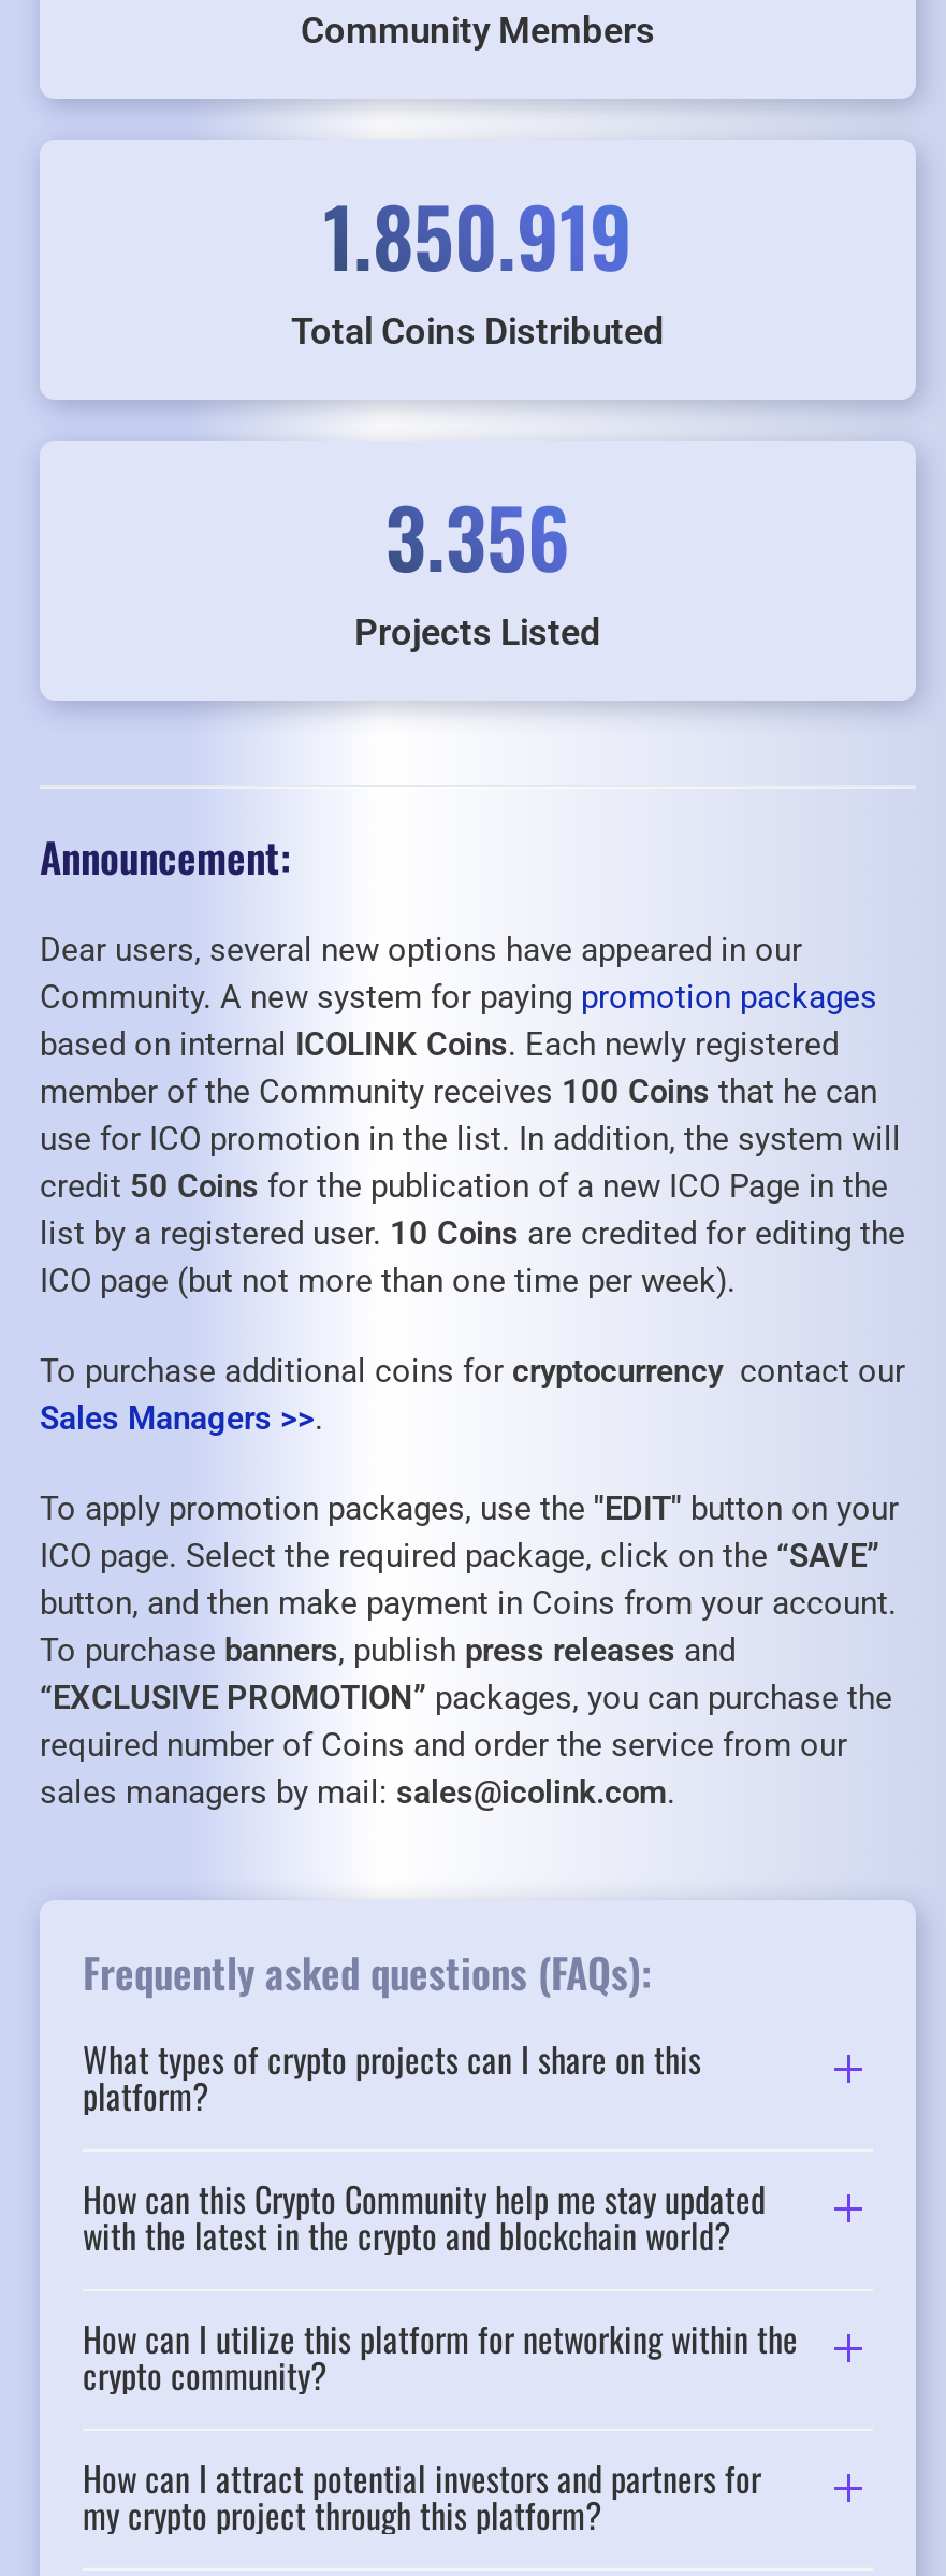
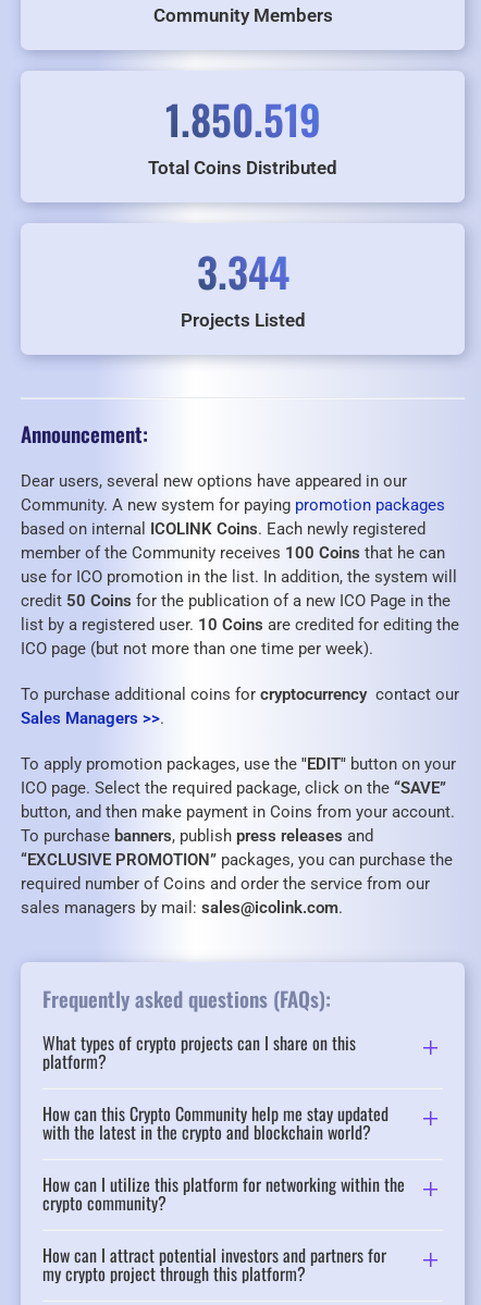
[323,175,632,295] 1.850.919 -> [165,88,320,149] 1.850.519
[385,475,570,596] 3.356 -> [196,241,289,302] 3.344

